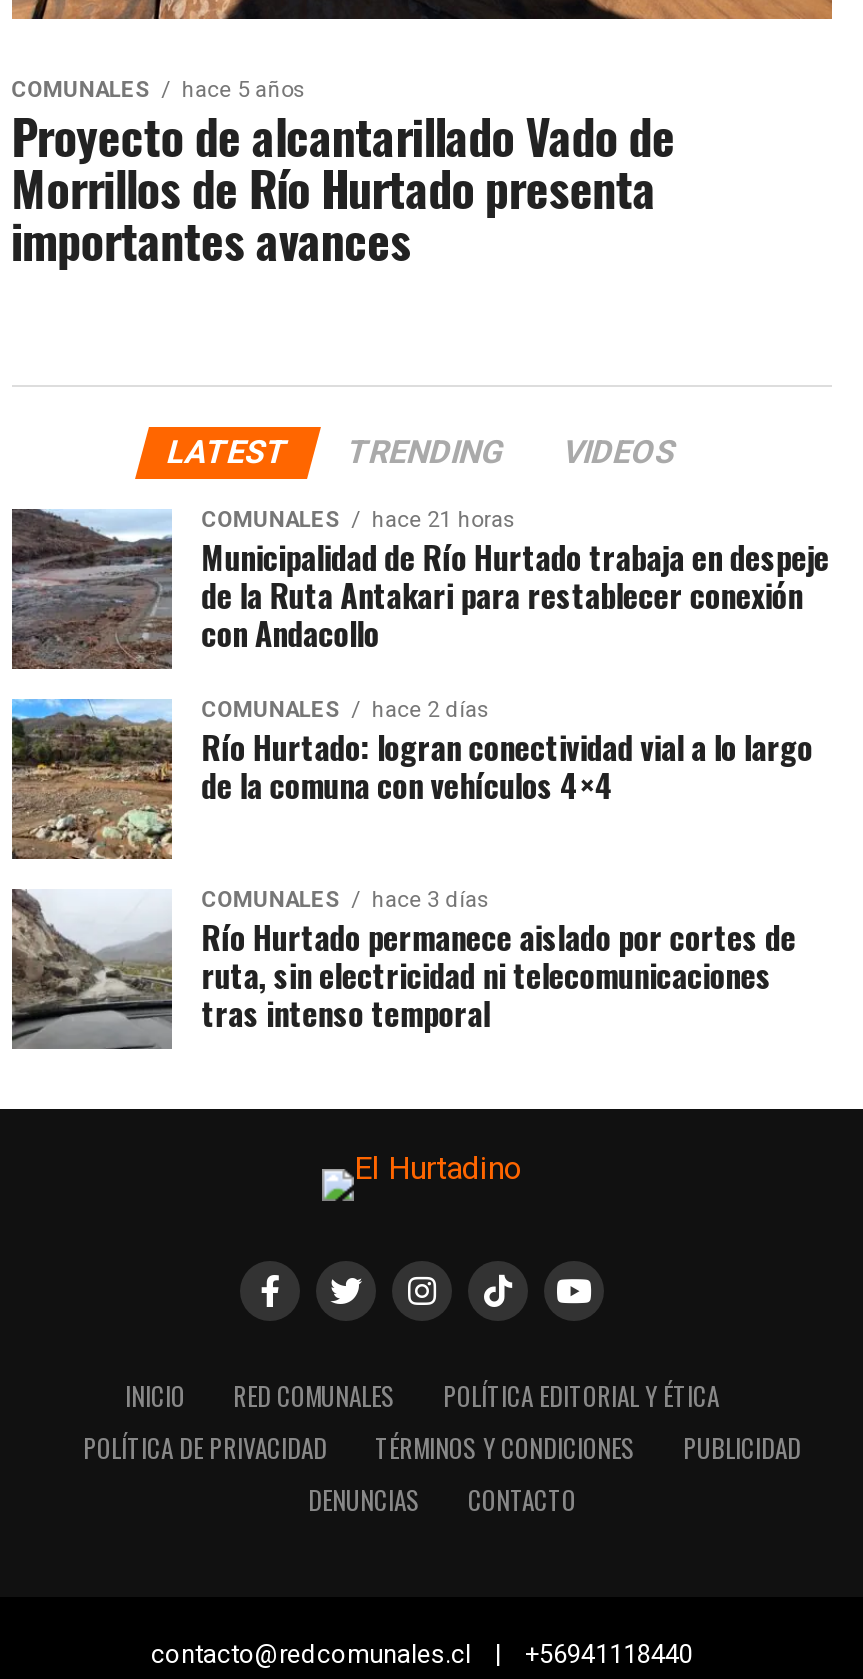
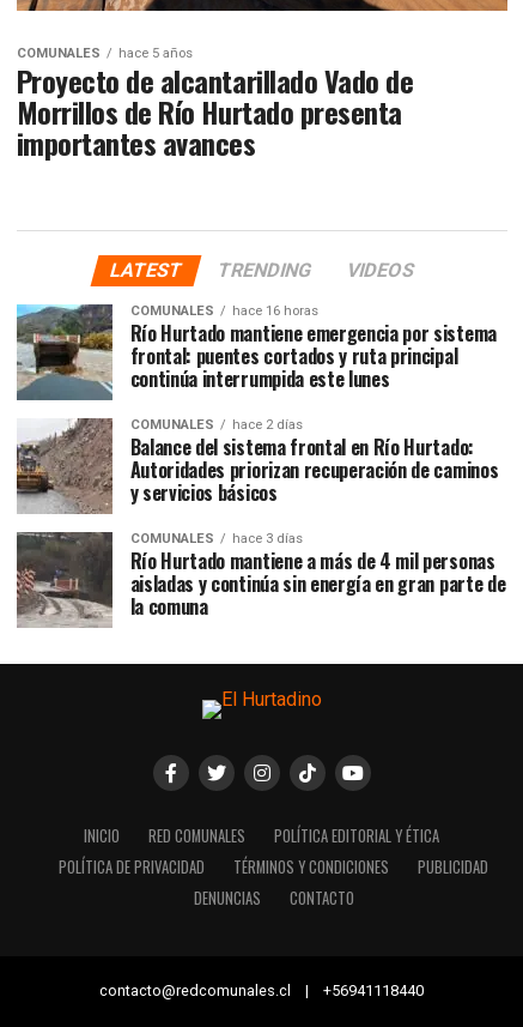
[10,506,829,670] [image] | hace 21 horas | Municipalidad de Río Hurtado trabaja en despeje | de la Ruta Antakari para restablecer conexión | con Andacollo -> [16,303,497,400] [image] | hace 16 horas | Río Hurtado mantiene emergencia por sistema | frontal: puentes cortados y ruta principal | continúa interrumpida este lunes
[10,698,813,860] [image] | Río Hurtado: logran conectividad vial a lo largo | de la comuna con vehículos 4×4 -> [17,417,498,514] [image] | Balance del sistema frontal en Río Hurtado: | Autoridades priorizan recuperación de caminos | y servicios básicos
[12,888,796,1050] [image] | Río Hurtado permanece aislado por cortes de | ruta, sin electricidad ni telecomunicaciones | tras intenso temporal -> [17,531,505,628] [image] | Río Hurtado mantiene a más de 4 mil personas | aisladas y continúa sin energía en gran parte de | la comuna

